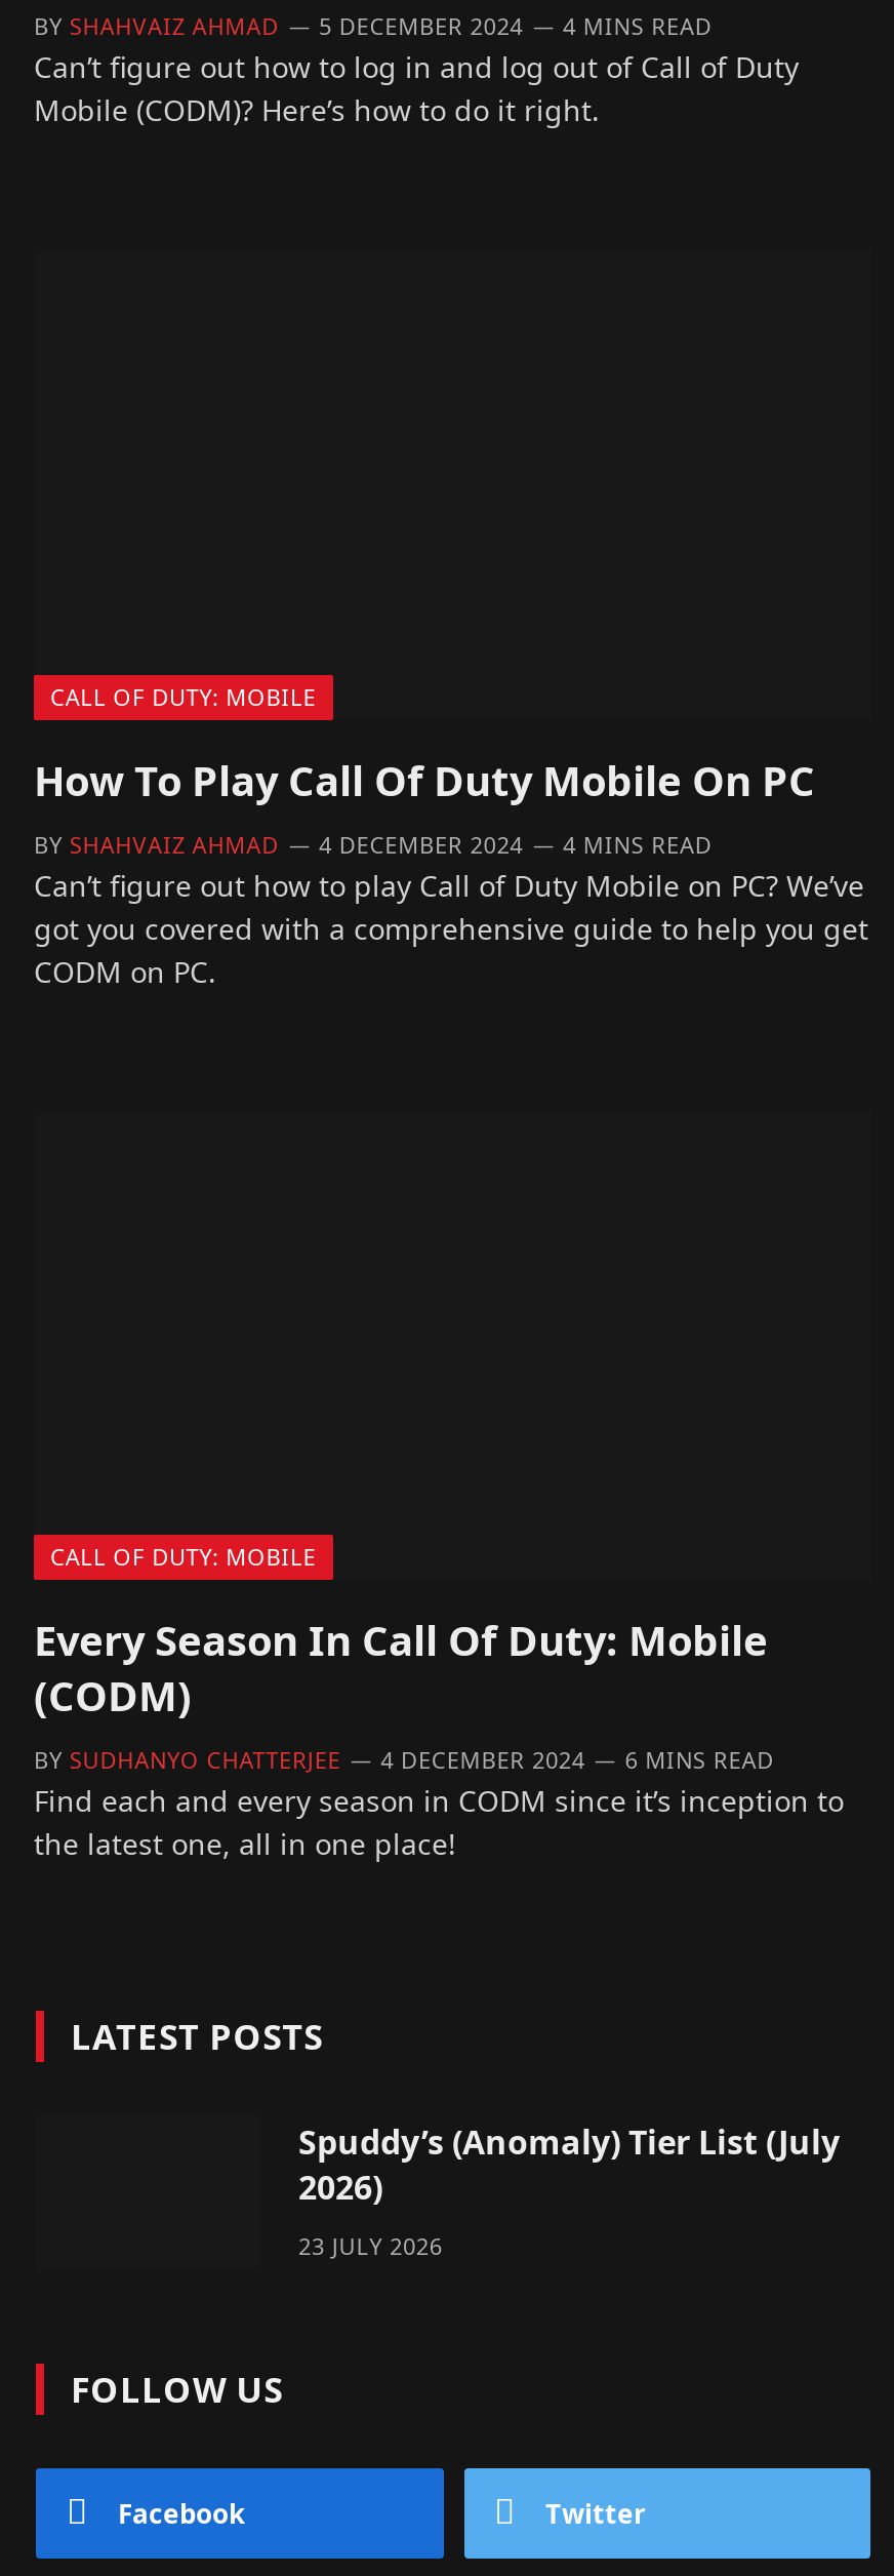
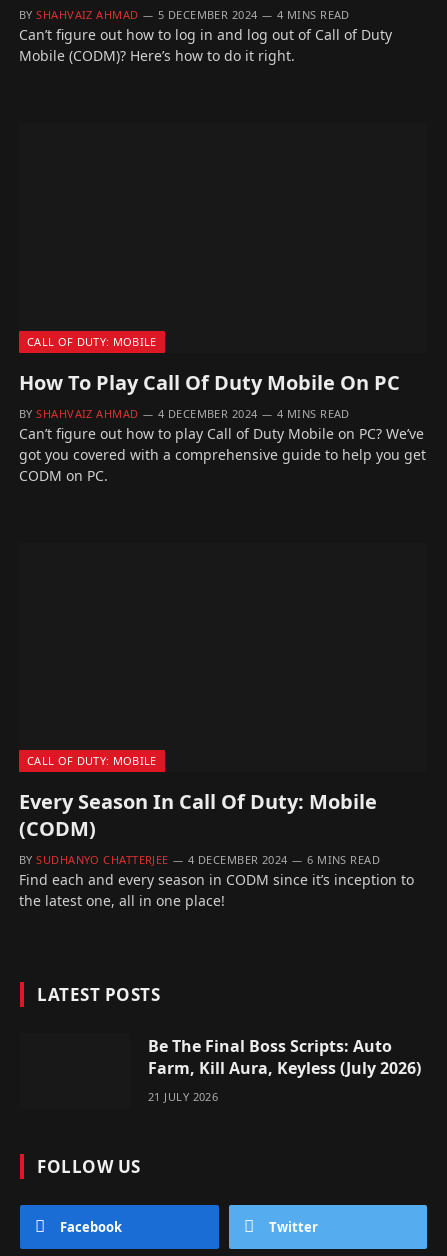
[298,2120,840,2210] Spuddy’s (Anomaly) Tier List (July | 2026) -> [148,1035,421,1079] Be The Final Boss Scripts: Auto | Farm, Kill Aura, Keyless (July 2026)
[298,2230,442,2261] 23 JULY 2026 -> [148,1089,218,1104] 21 JULY 2026

